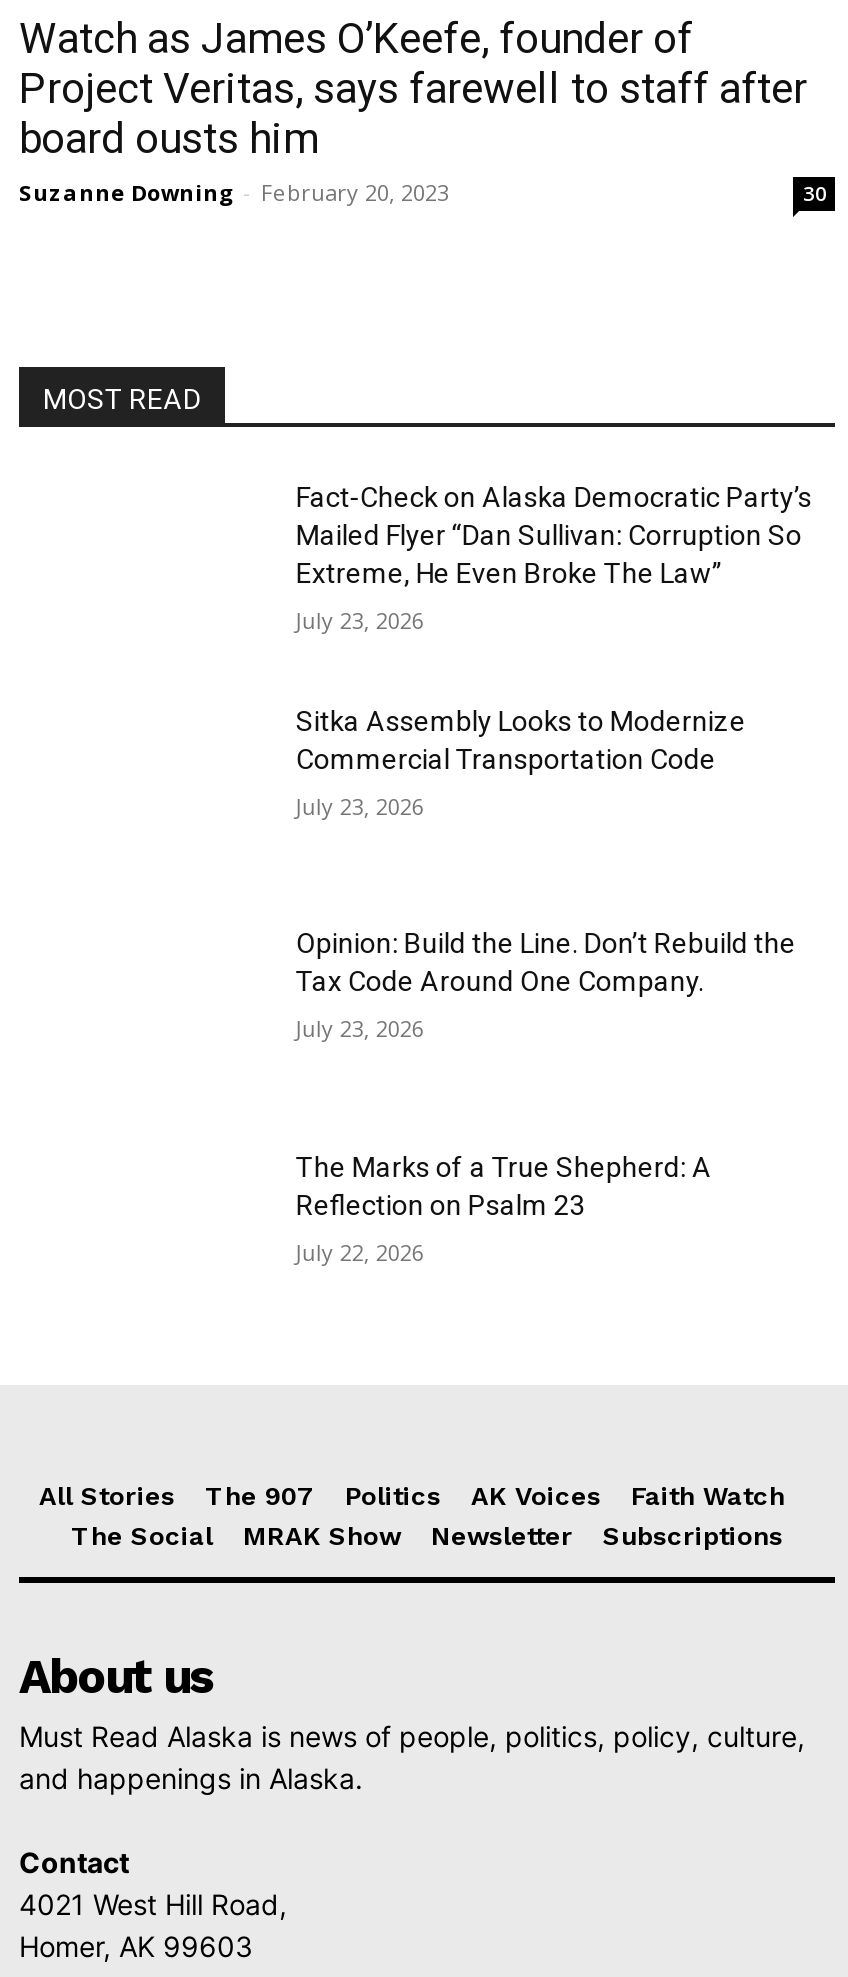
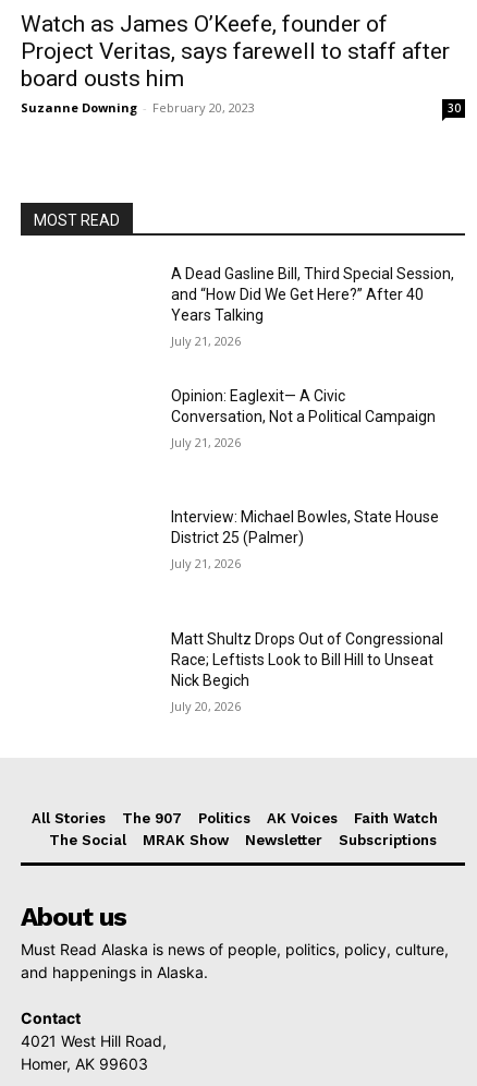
[296,481,812,589] Fact-Check on Alaska Democratic Party’s | Mailed Flyer “Dan Sullivan: Corruption So | Extreme, He Even Broke The Law” -> [171,265,455,324] A Dead Gasline Bill, Third Special Session, | and “How Did We Get Here?” After 40 | Years Talking
[296,605,424,635] July 23, 2026 -> [171,333,241,349] July 21, 2026
[296,704,746,774] Sitka Assembly Looks to Modernize | Commercial Transportation Code -> [171,387,436,425] Opinion: Eaglexit— A Civic | Conversation, Not a Political Campaign
[296,790,424,820] July 23, 2026 -> [171,434,241,450] July 21, 2026
[296,928,796,998] Opinion: Build the Line. Don’t Rebuild the | Tax Code Around One Company. -> [171,508,439,547] Interview: Michael Bowles, State House | District 25 (Palmer)
[296,1014,424,1044] July 23, 2026 -> [171,555,241,572] July 21, 2026
[296,1151,712,1221] The Marks of a True Shepherd: A | Reflection on Psalm 23 -> [171,630,444,689] Matt Shultz Drops Out of Congressional | Race; Leftists Look to Bill Hill to Unseat | Nick Begich
[296,1237,424,1267] July 22, 2026 -> [171,698,241,714] July 20, 2026

